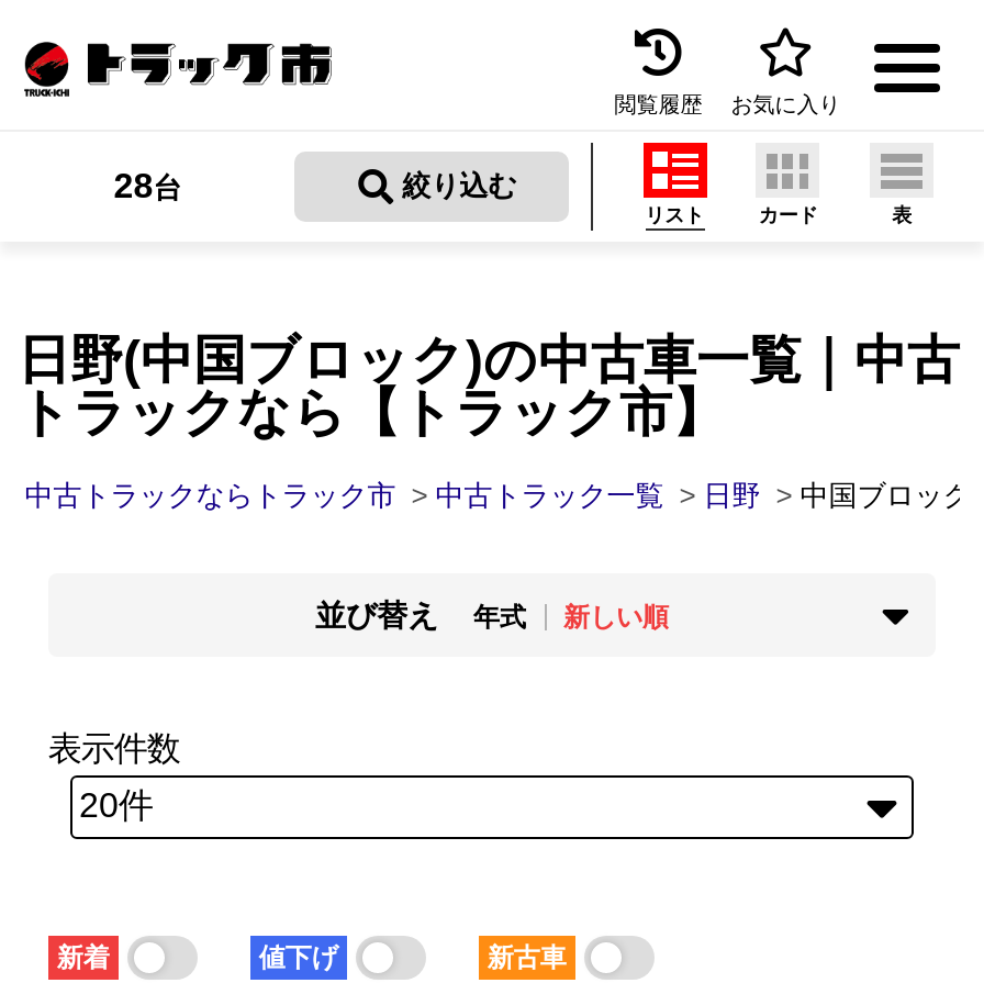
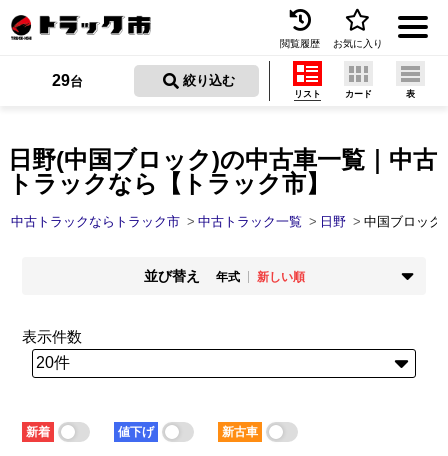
[114,167,182,204] 28台 -> [52,72,83,89] 29台

